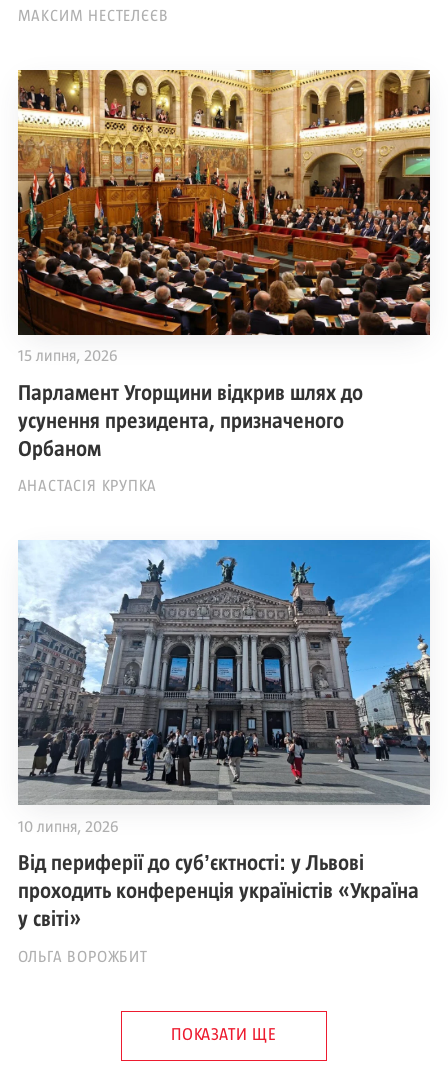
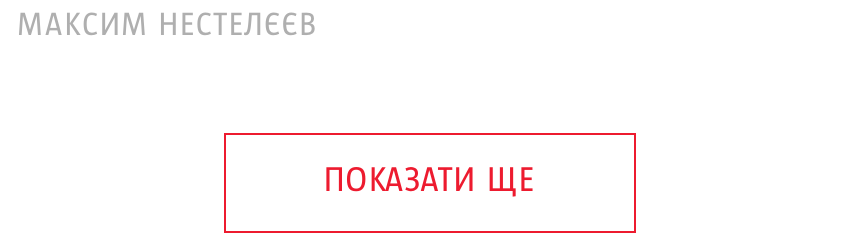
[17,69,431,495] [image] | 15 липня, 2026 | Парламент Угорщини відкрив шлях до | усунення президента, призначеного | Орбаном | АНАСТАСІЯ КРУПКА -> none
[17,539,431,966] [image] | 10 липня, 2026 | Від периферії до субʼєктності: у Львові | проходить конференція україністів «Україна | у світі» | ОЛЬГА ВОРОЖБИТ -> none

